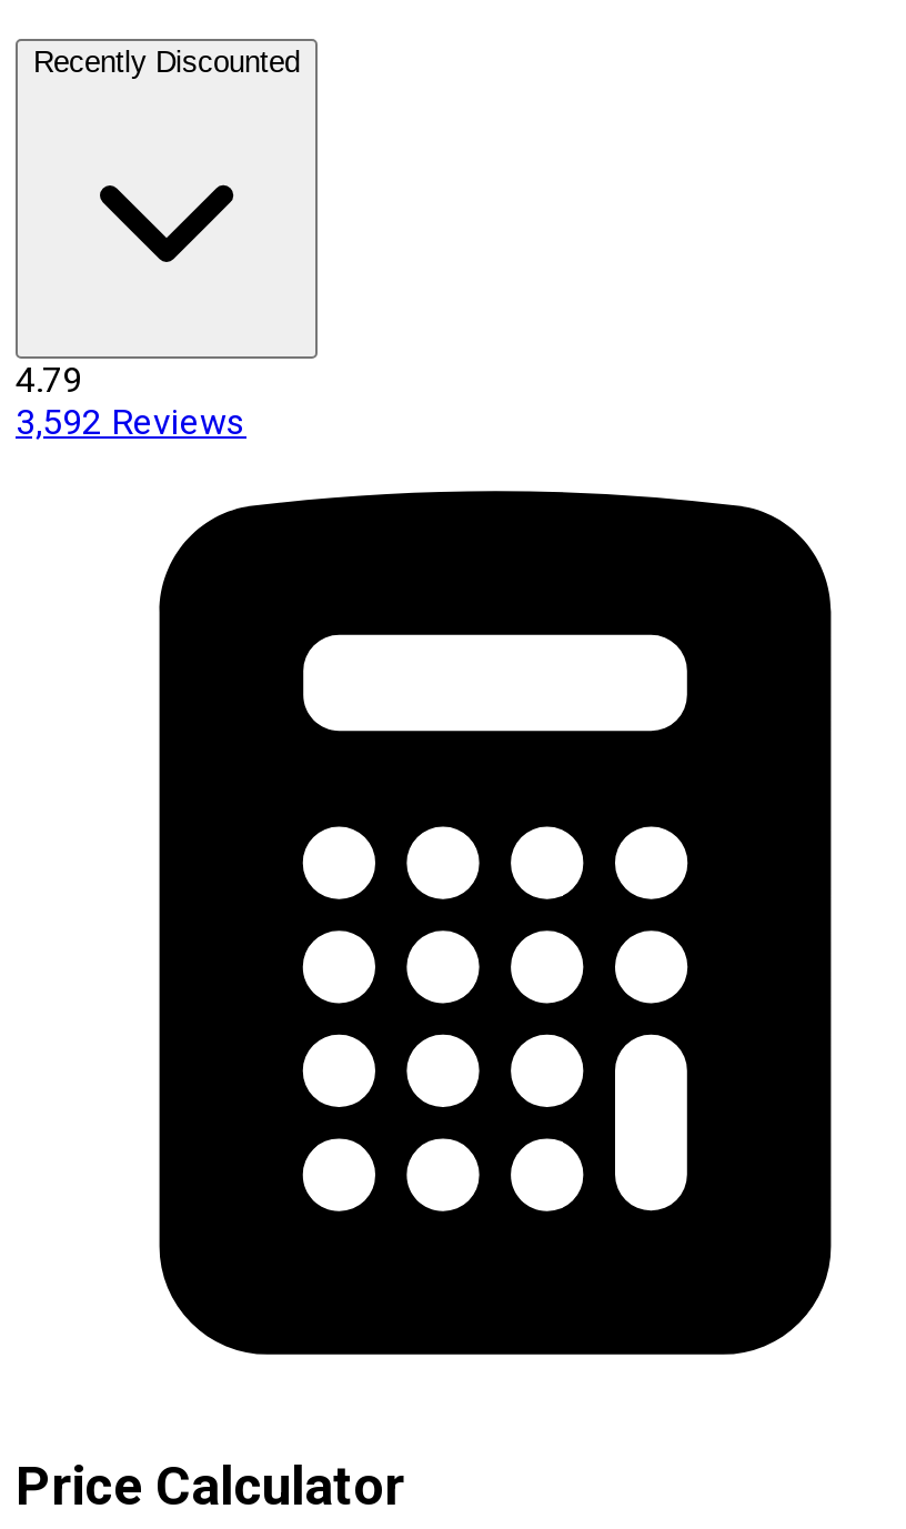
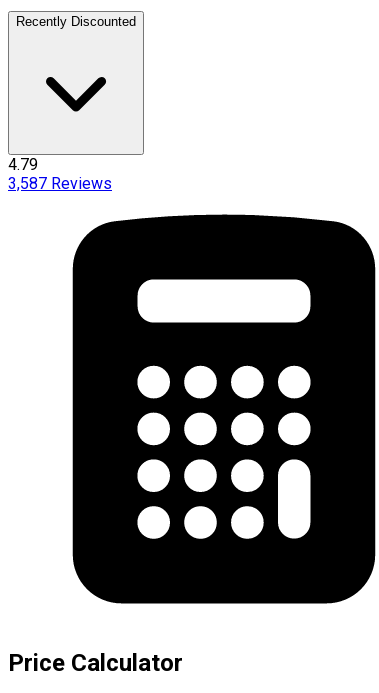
[16,401,246,443] 3,592 Reviews -> [8,174,112,193] 3,587 Reviews

